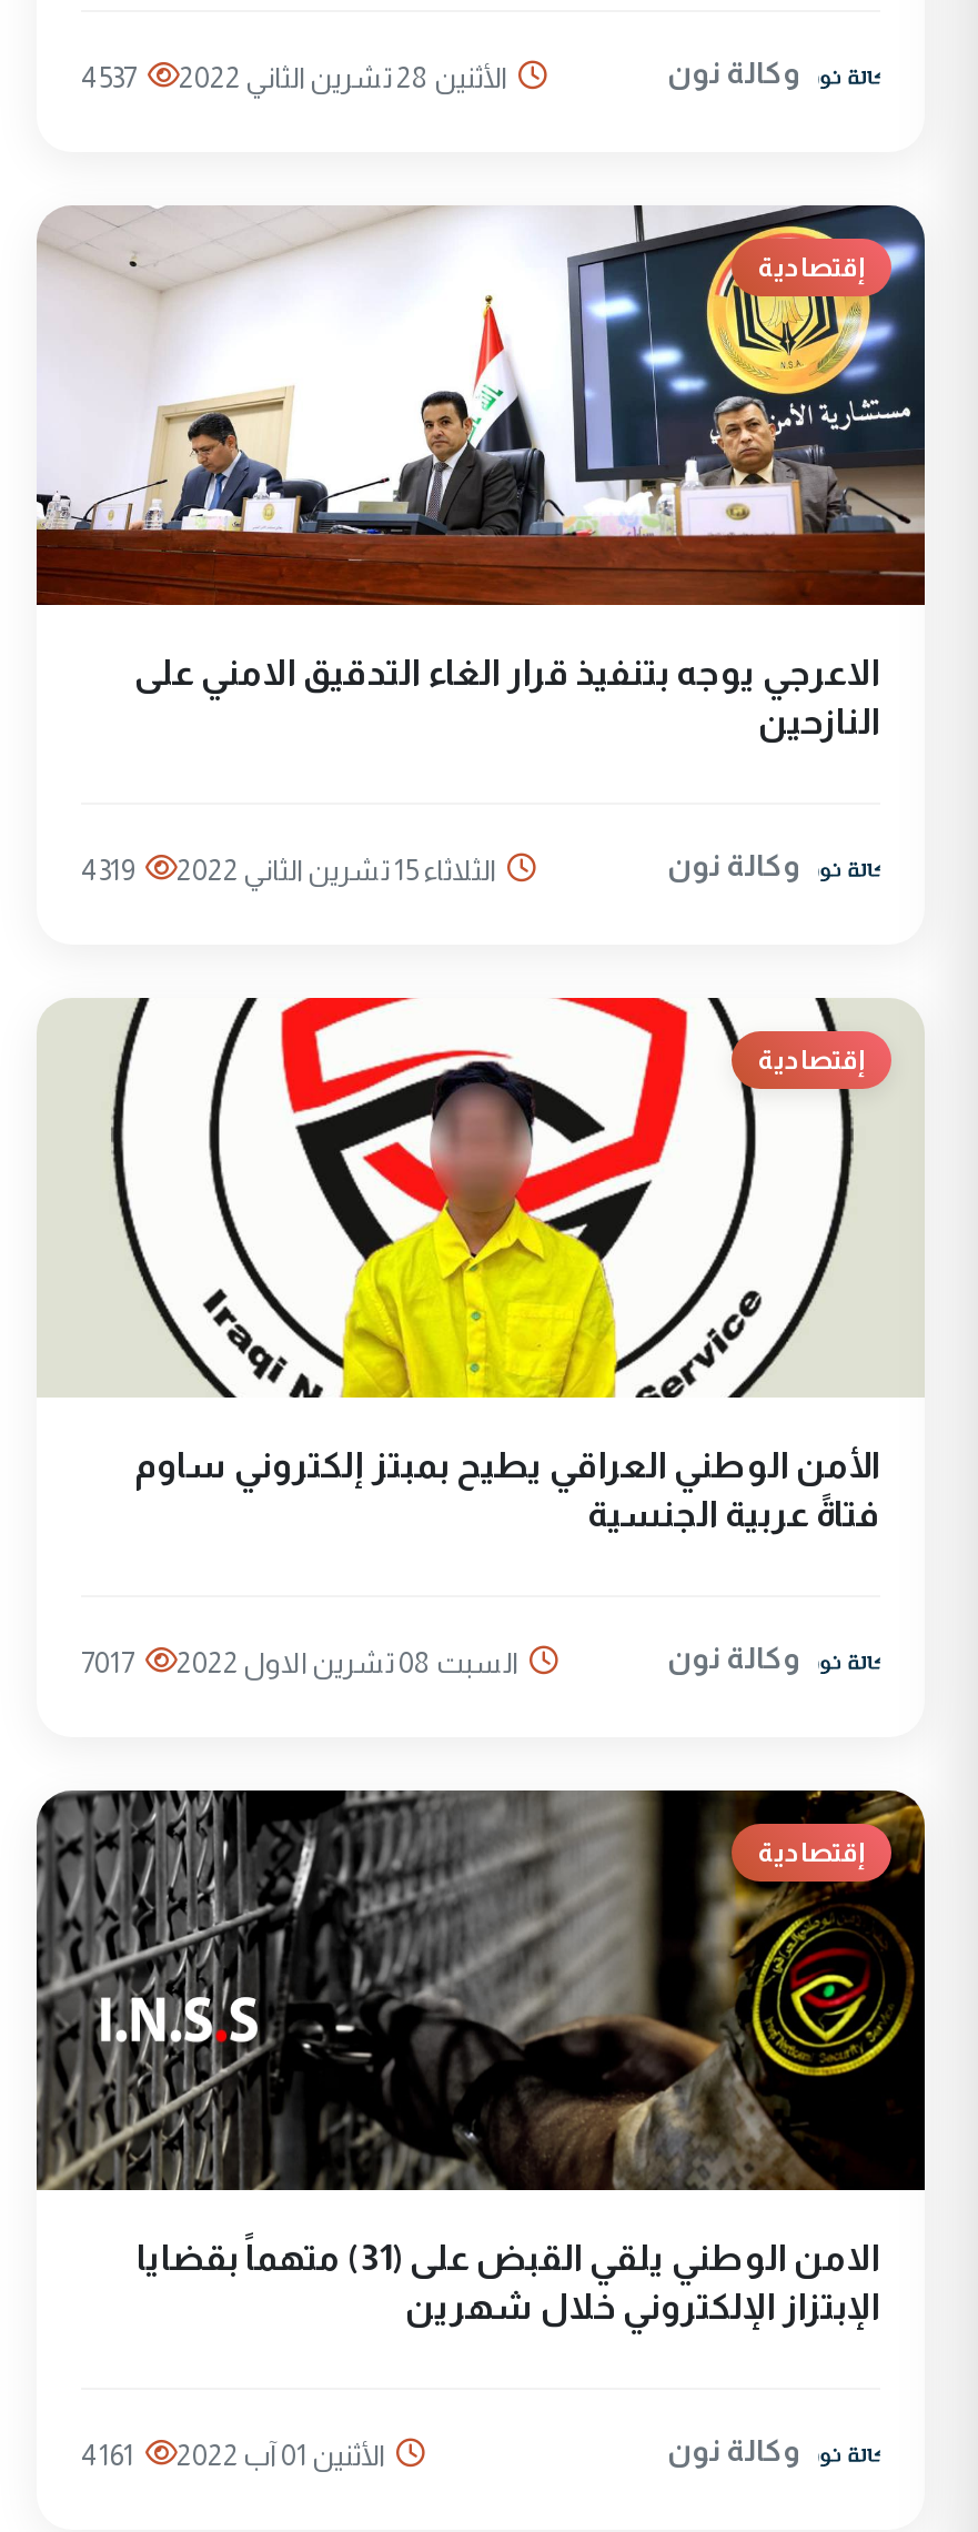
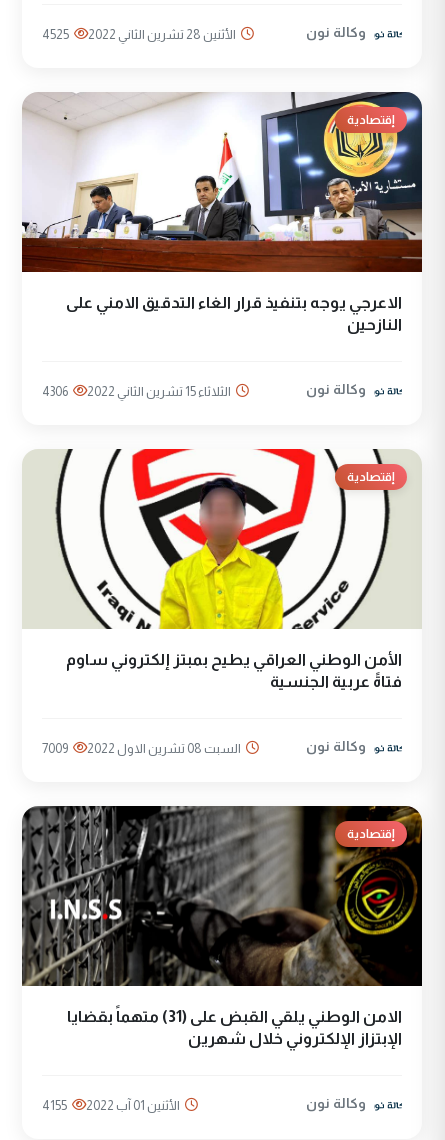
[81,60,137,93] 4537 -> [42,26,69,41] 4525
[81,853,134,886] 4319 -> [42,383,68,398] 4306
[81,1645,134,1678] 7017 -> [42,740,68,755] 7009
[81,2438,134,2471] 4161 -> [42,1097,67,1112] 4155

